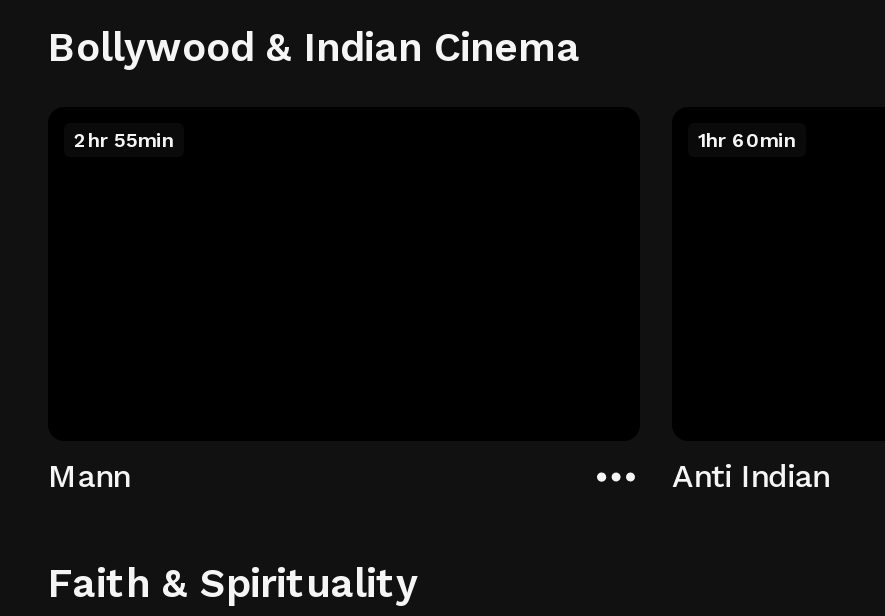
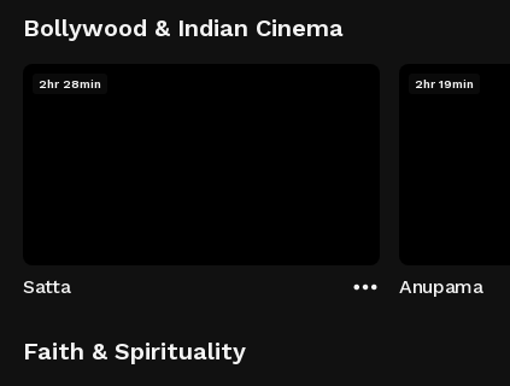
[74,129,174,151] 2hr 55min -> [39,77,101,90] 2hr 28min
[698,129,796,151] 1hr 60min -> [415,77,474,90] 2hr 19min
[48,456,129,494] Mann -> [23,274,70,297] Satta
[672,456,829,494] Anti Indian -> [399,274,483,297] Anupama

